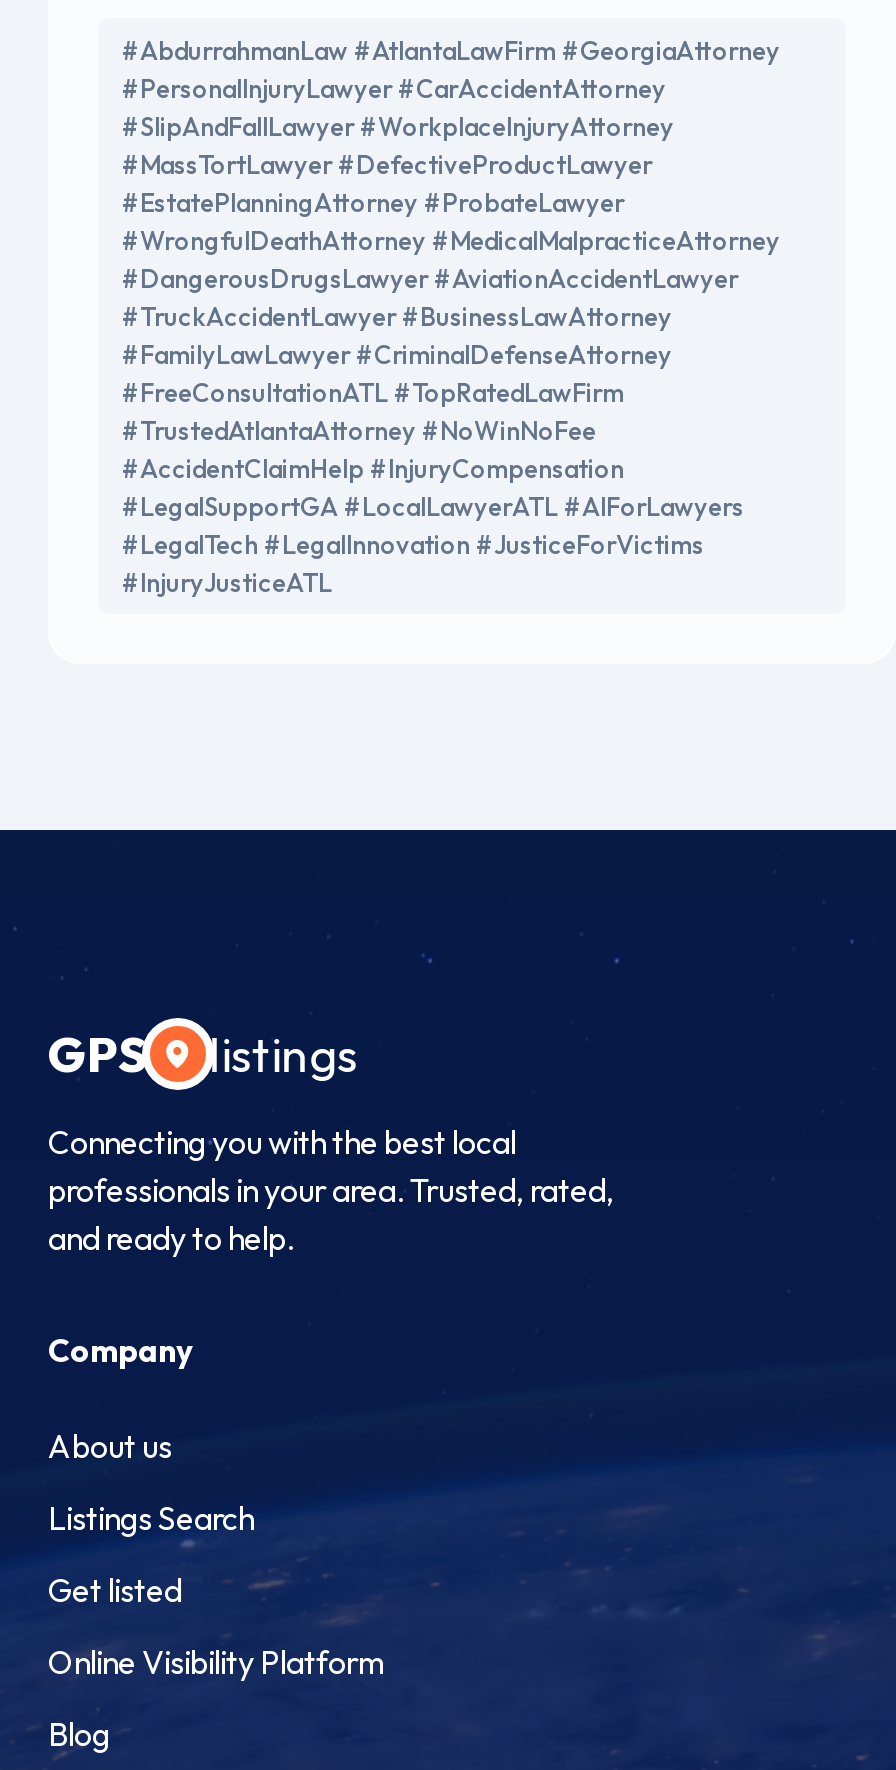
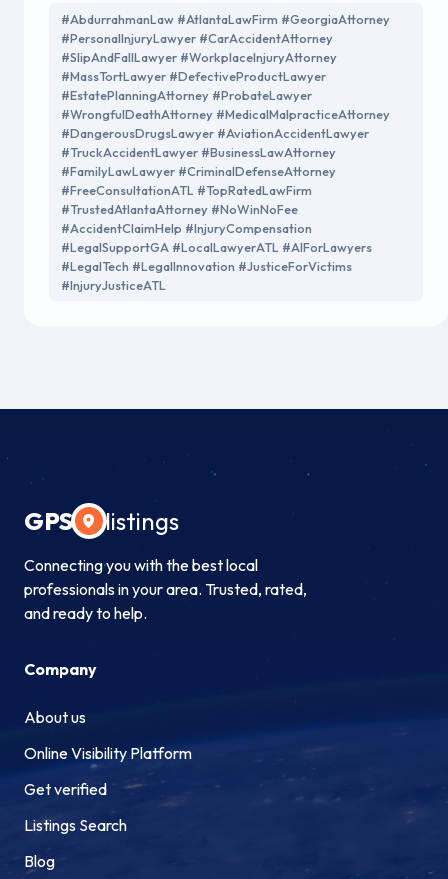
moved [48,1498,254,1538] -> [24,815,127,835]: Listings Search
[48,1570,182,1610] Get listed -> none
moved [48,1642,384,1682] -> [24,743,192,763]: Online Visibility Platform
none -> [24,779,107,799] Get verified

